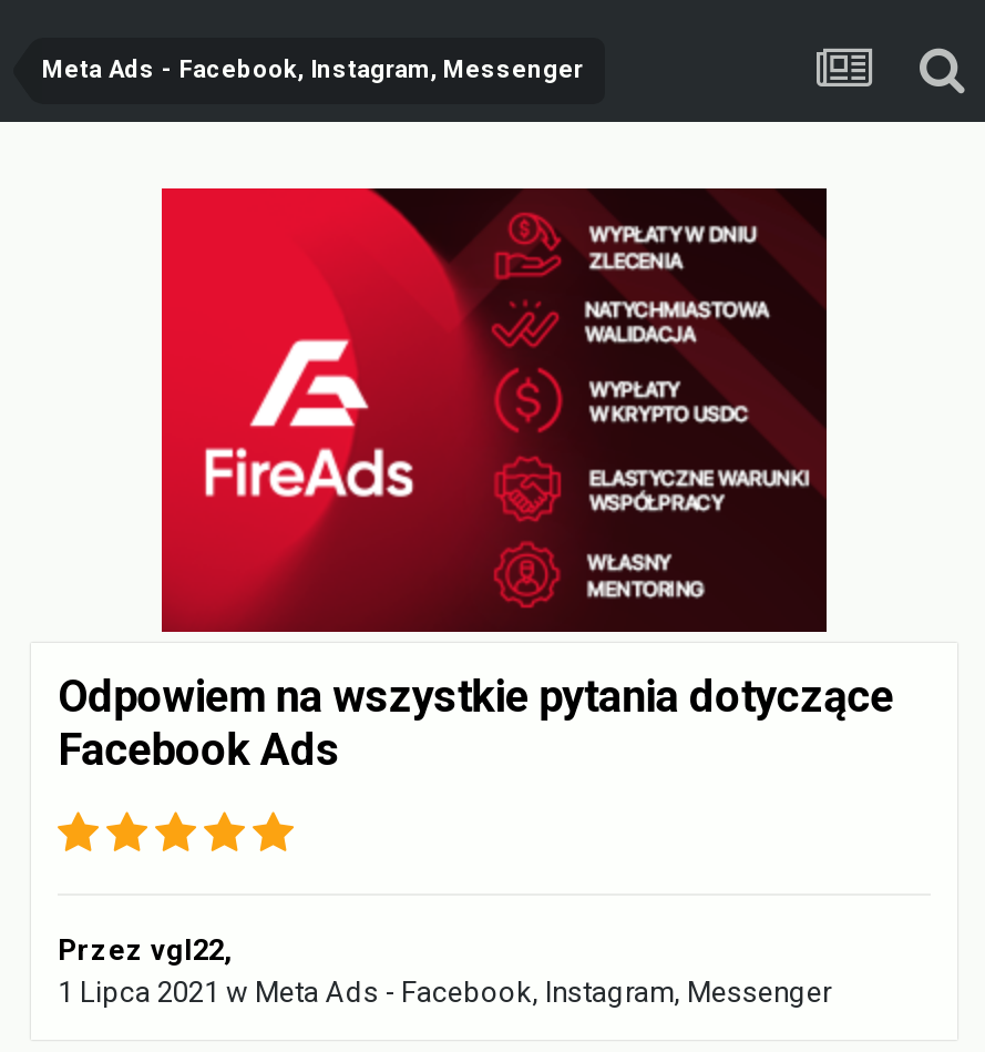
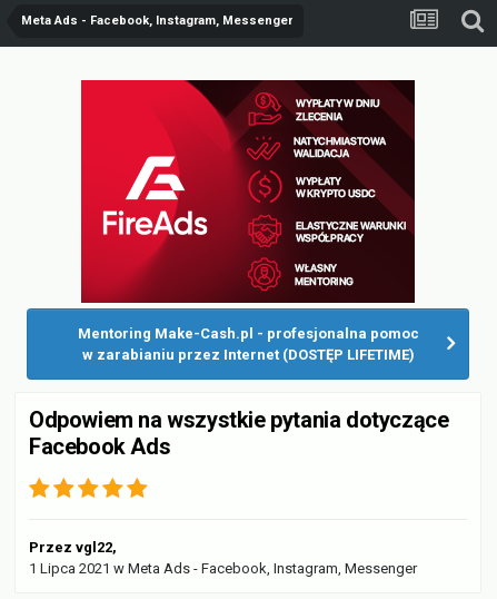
none -> [26,307,470,381] [image] | Mentoring Make-Cash.pl - profesjonalna pomoc | w zarabianiu przez Internet (DOSTĘP LIFETIME)

